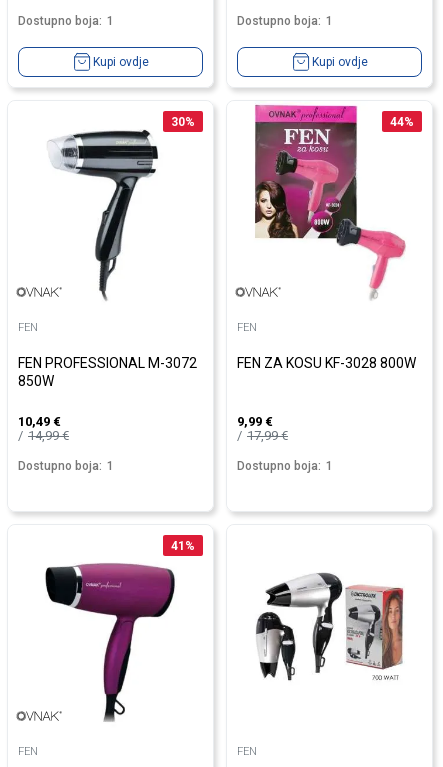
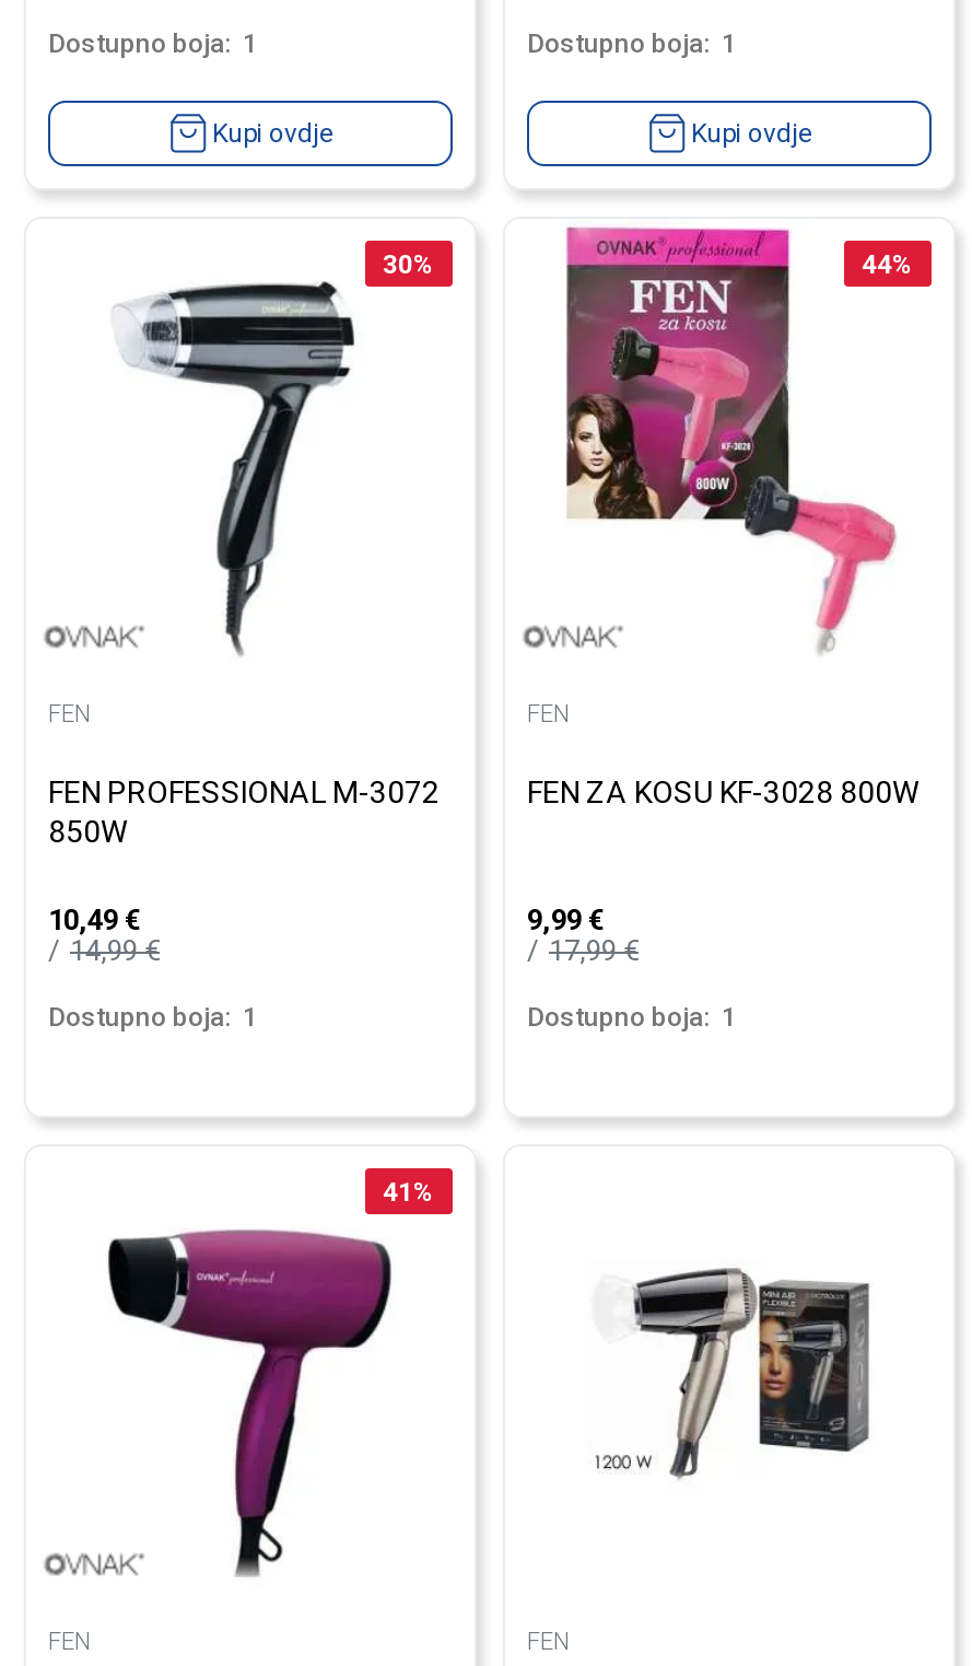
[255,572,404,681] [image] -> [569,1251,890,1486] [image]

